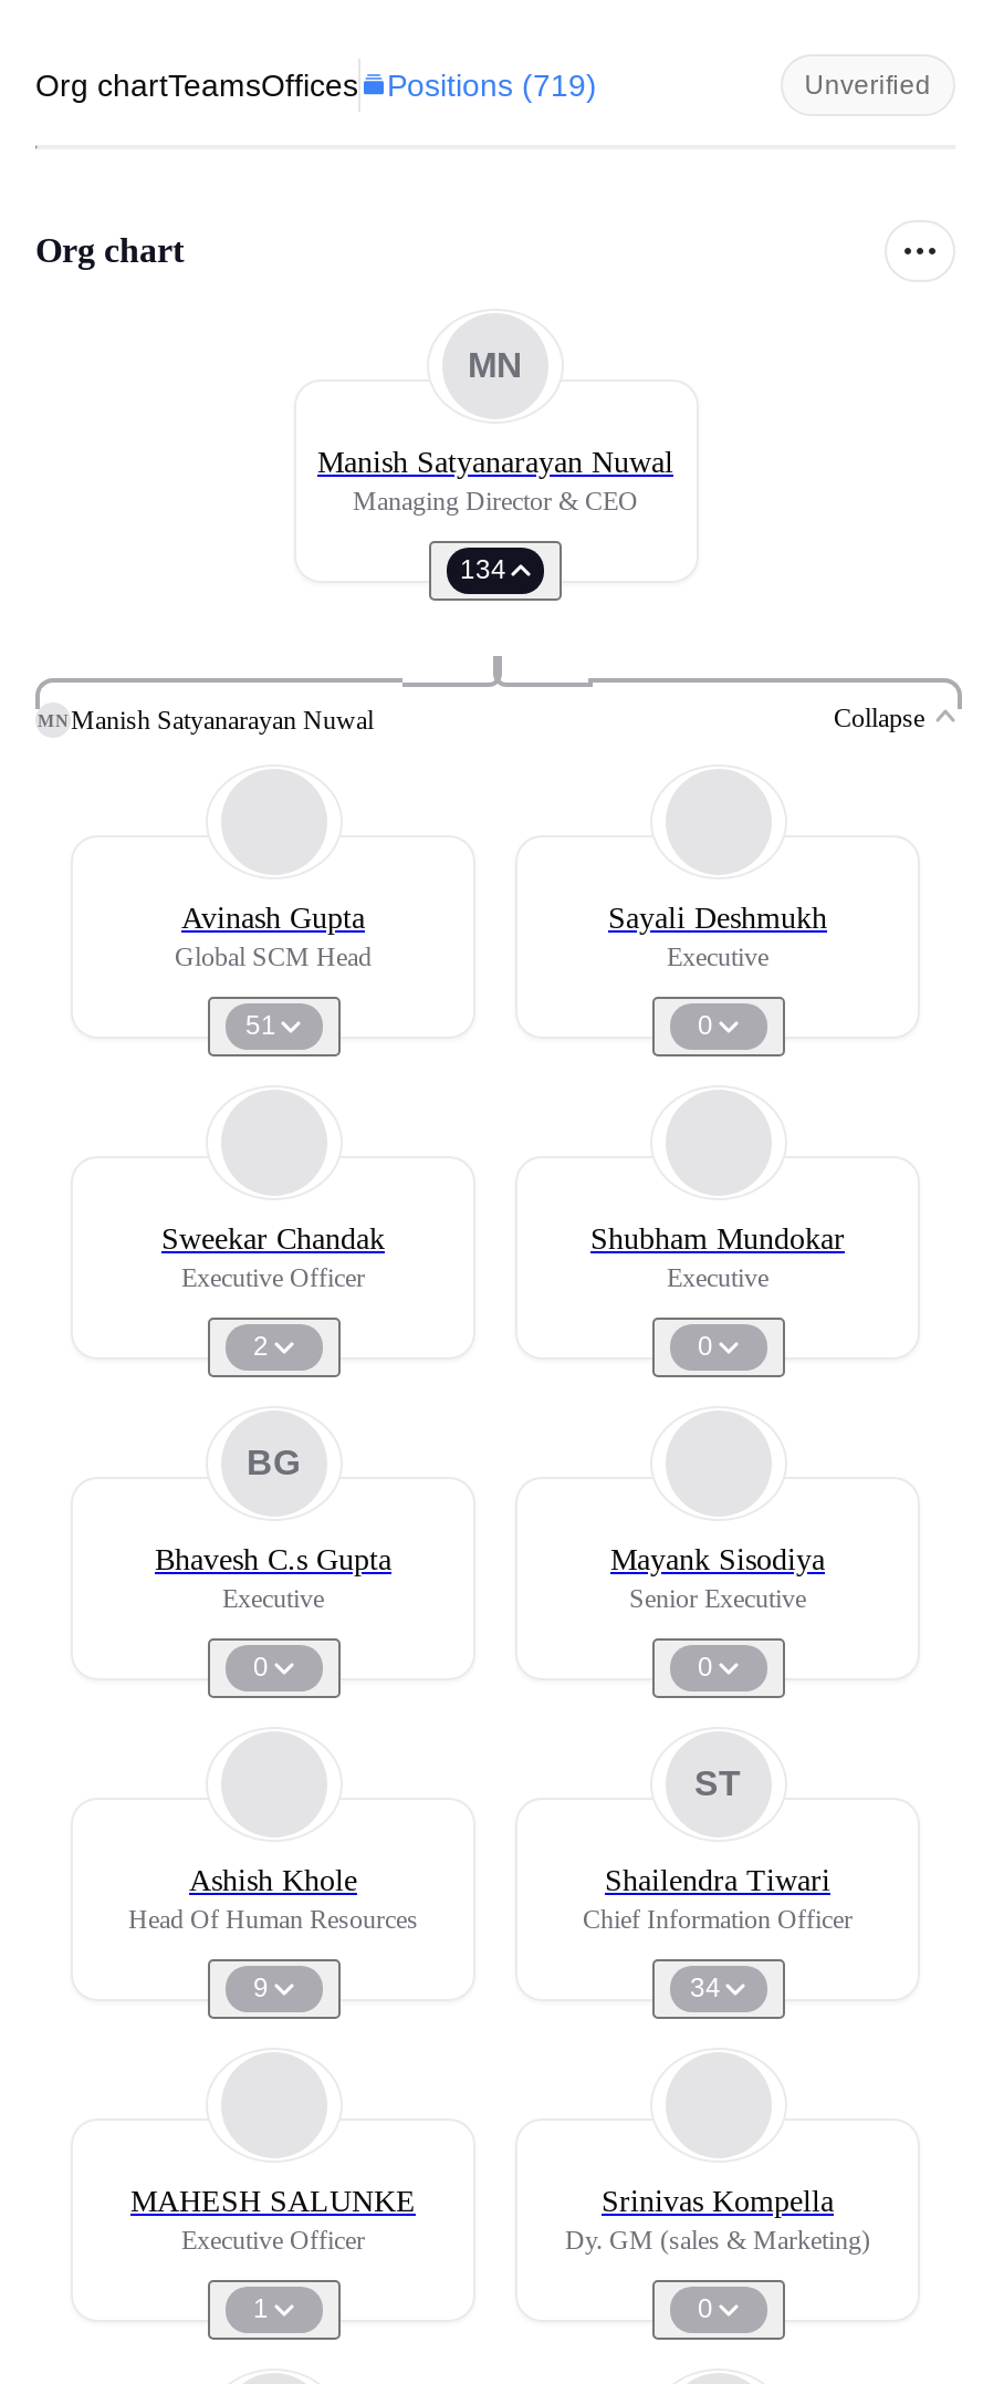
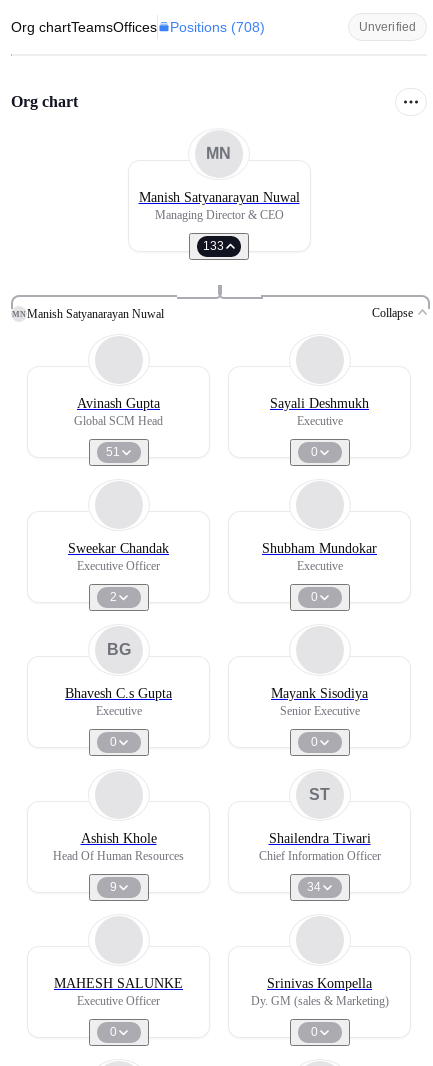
[35,67,597,103] Org chartTeamsOffices Positions (719) -> [11,19,265,35] Org chartTeamsOffices Positions (708)
[460,554,506,585] 134 -> [203,239,224,253] 133
[253,2293,269,2324] 1 -> [109,1025,116,1039] 0

